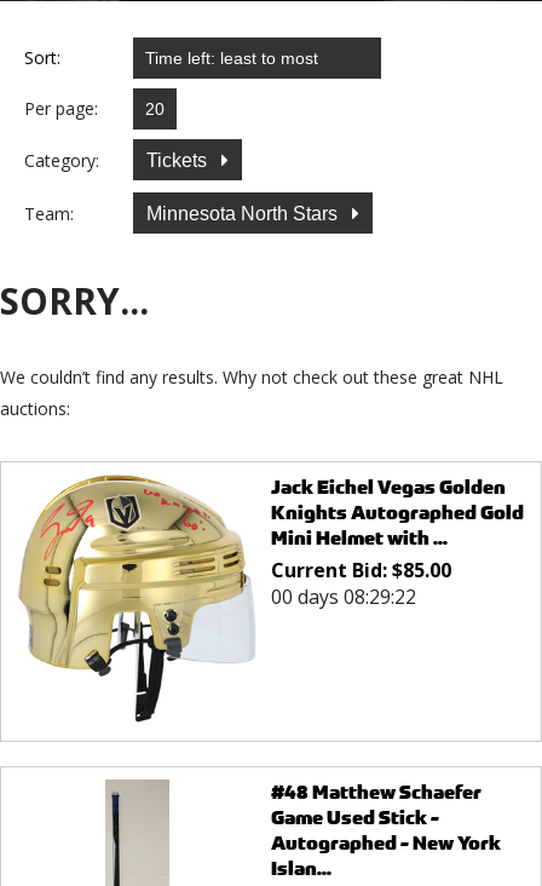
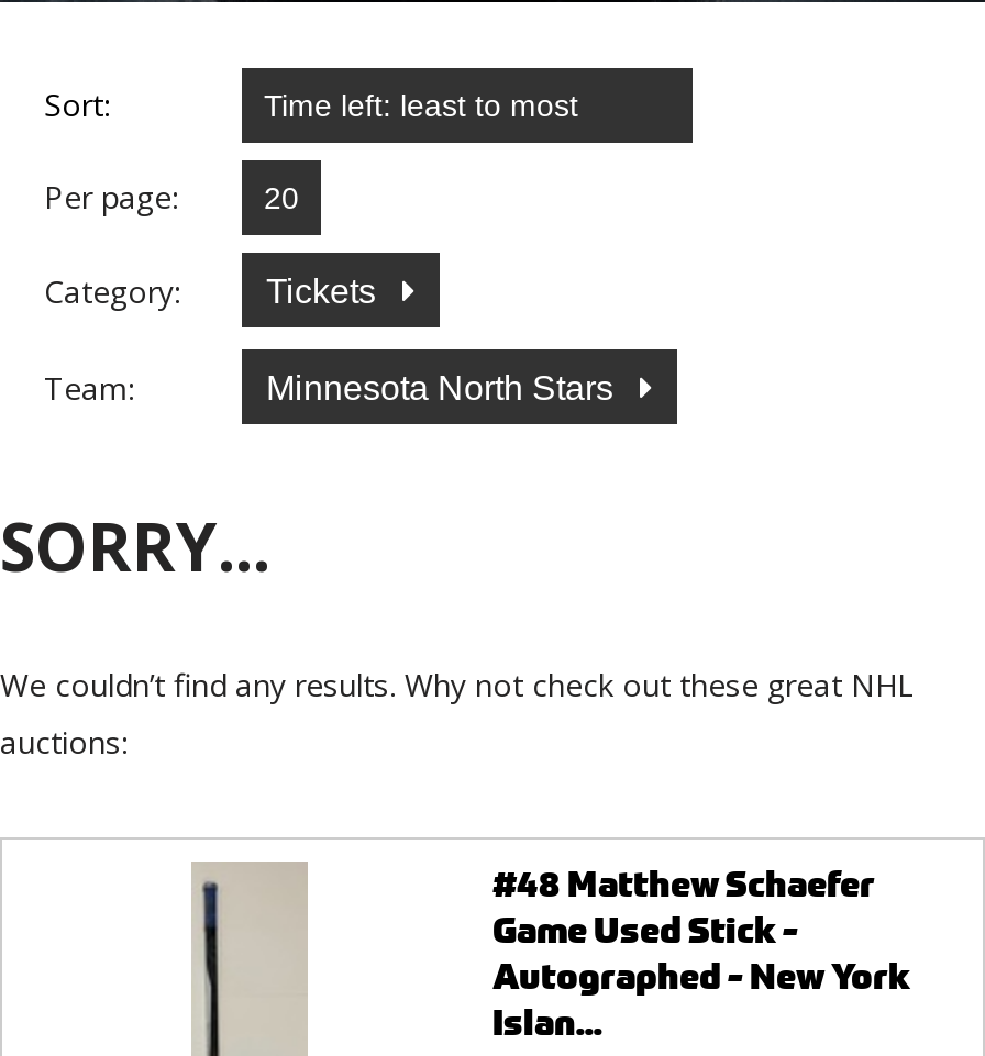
[18,474,524,723] [image] | Jack Eichel Vegas Golden | Knights Autographed Gold | Mini Helmet with ... | Current Bid: $85.00 | 00 days 08:29:22 -> none

